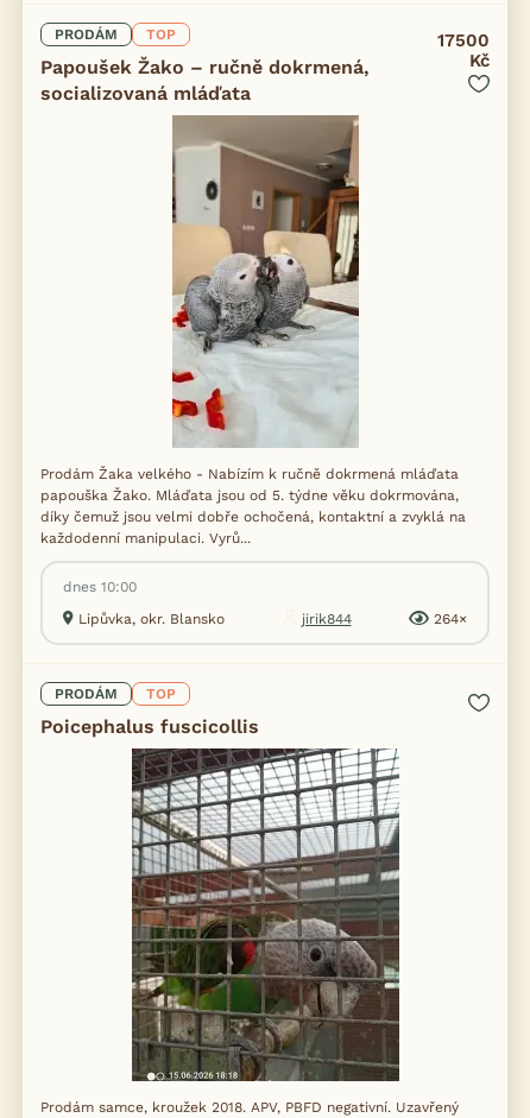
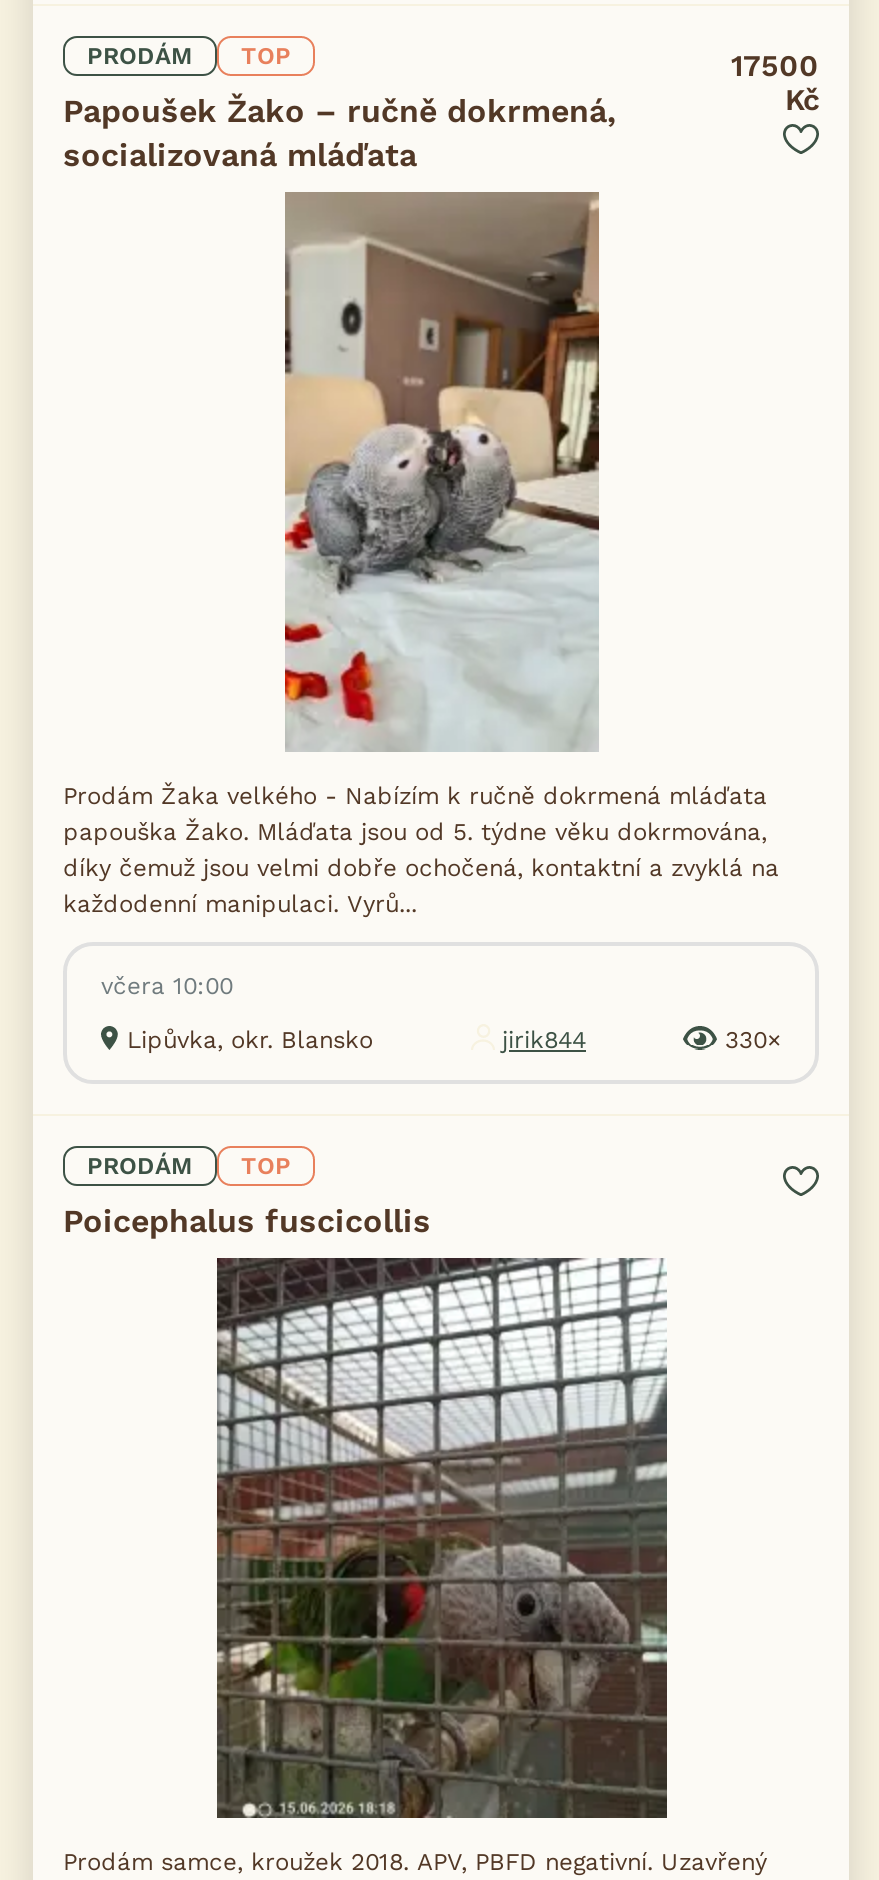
[63,579,137,595] dnes 10:00 -> [101,972,233,1000] včera 10:00
[429,611,467,627] 264× -> [717,1026,781,1054] 330×

